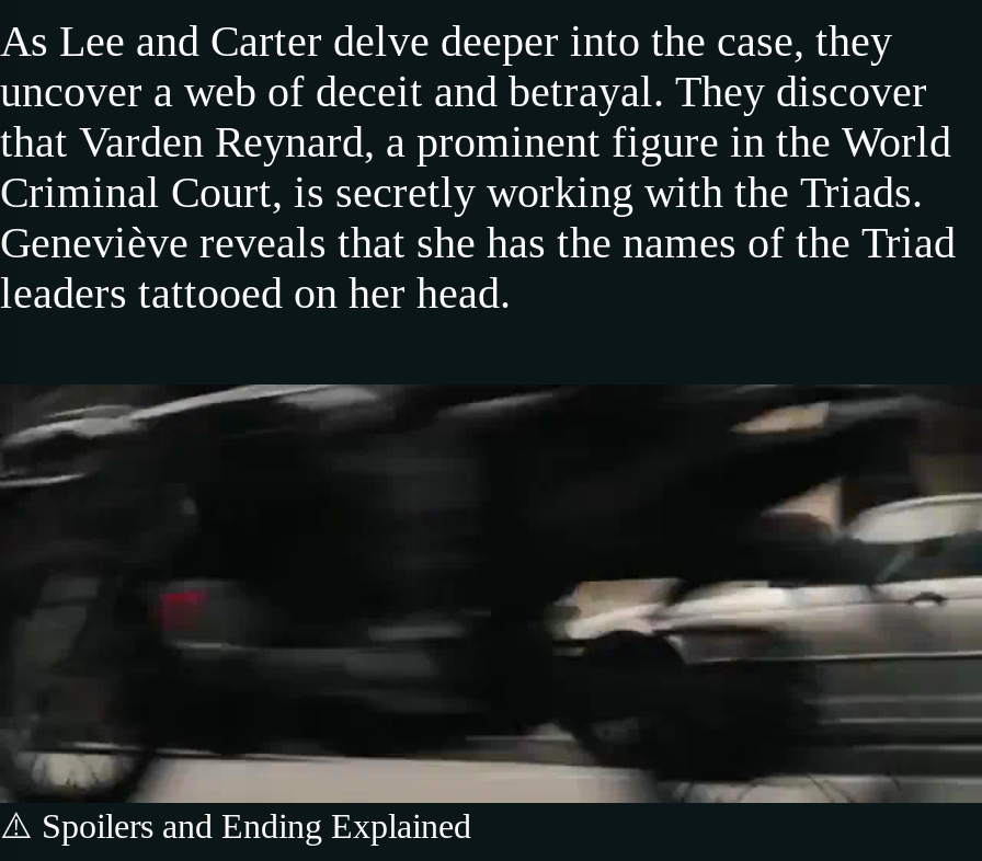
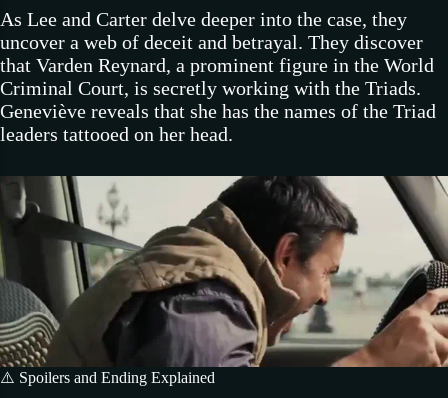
[7,382,975,805] [image] -> [3,175,445,367] [image]

